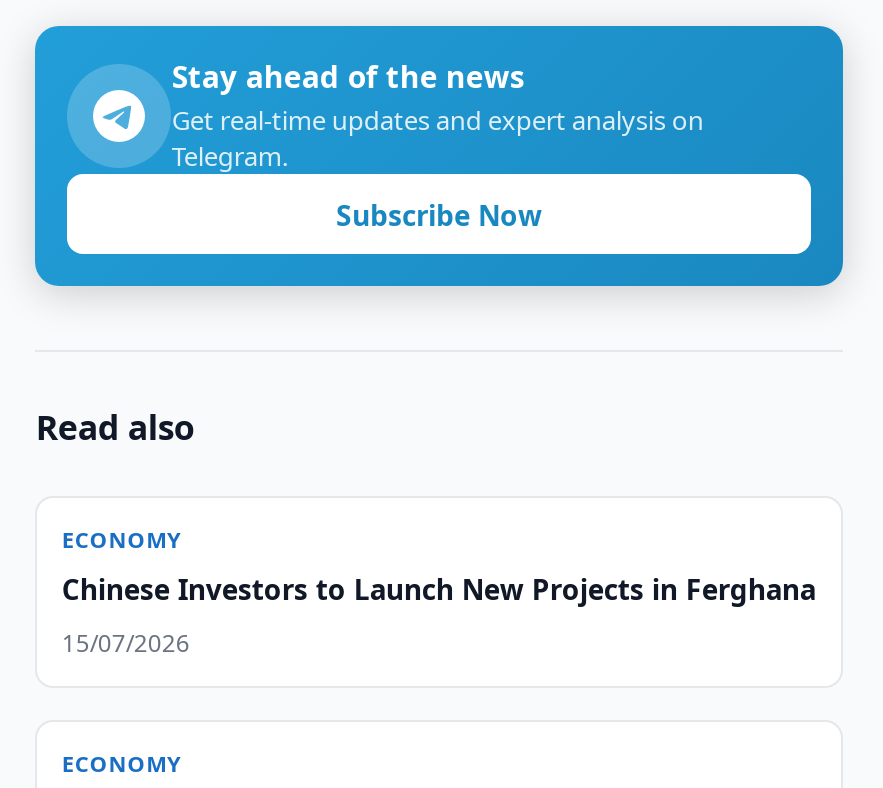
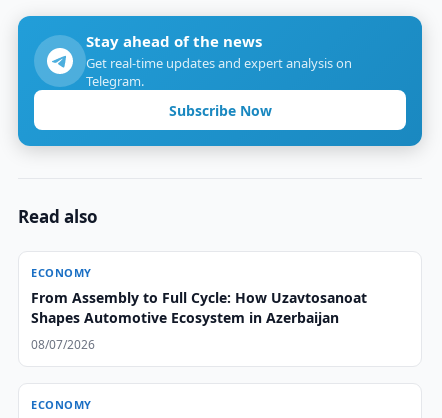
[62,570,816,608] Chinese Investors to Launch New Projects in Ferghana -> [31,288,367,327] From Assembly to Full Cycle: How Uzavtosanoat | Shapes Automotive Ecosystem in Azerbaijan
[62,626,190,660] 15/07/2026 -> [31,336,95,353] 08/07/2026

